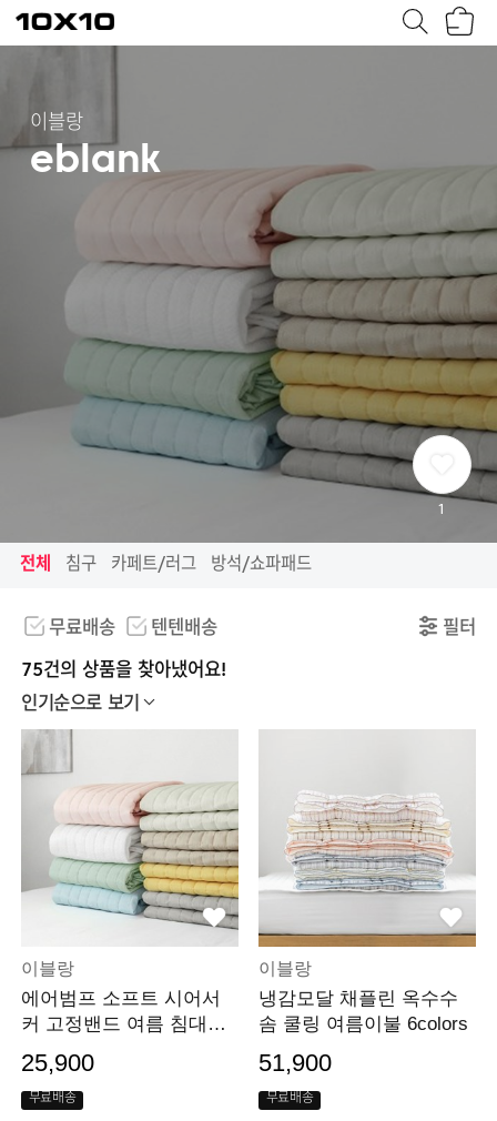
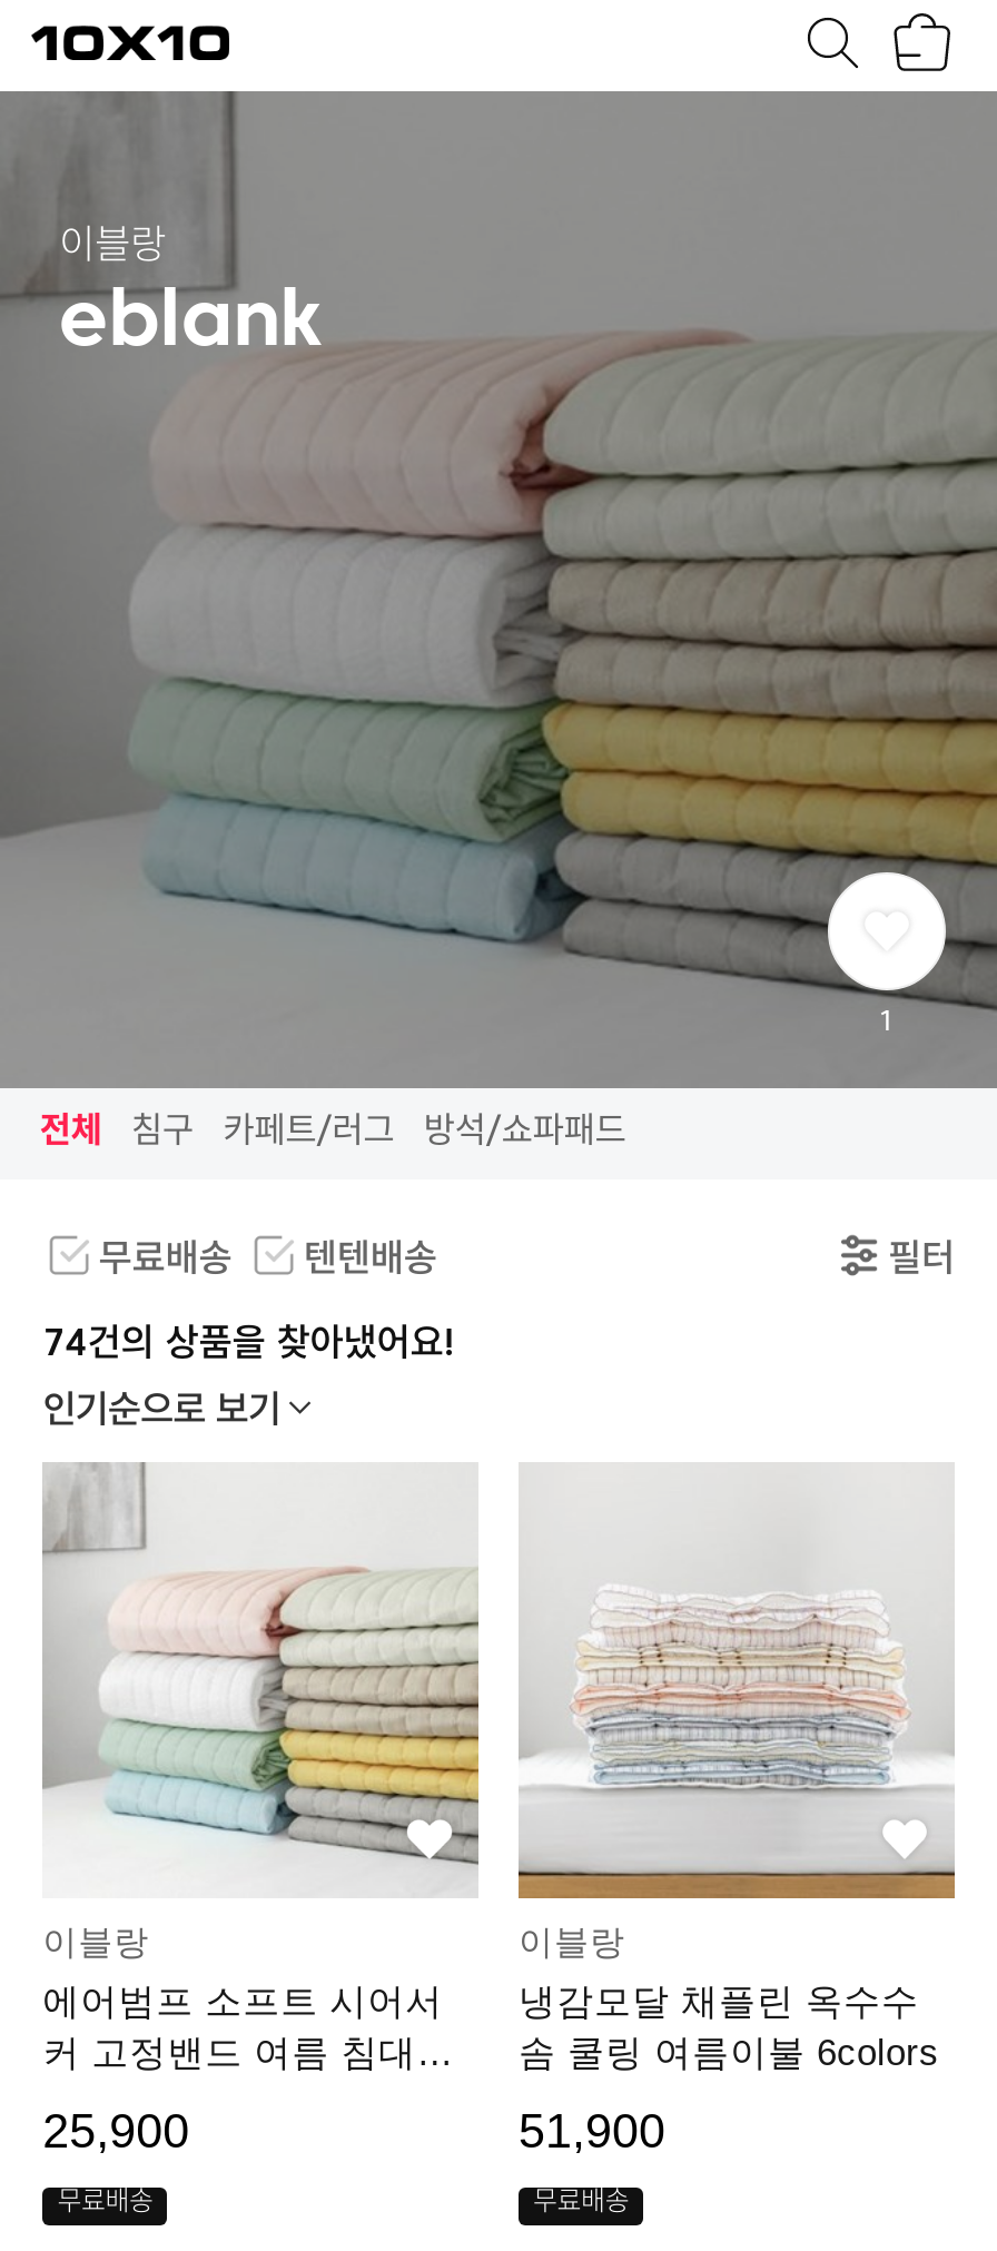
[21,662,226,681] 75건의 상품을 찾아냈어요! -> [43,1327,454,1365] 74건의 상품을 찾아냈어요!

